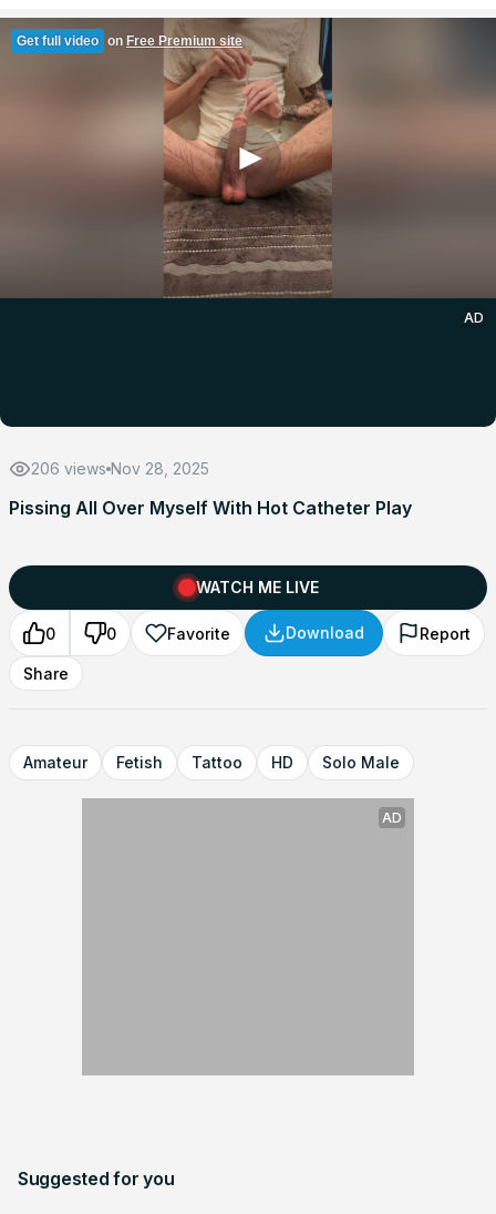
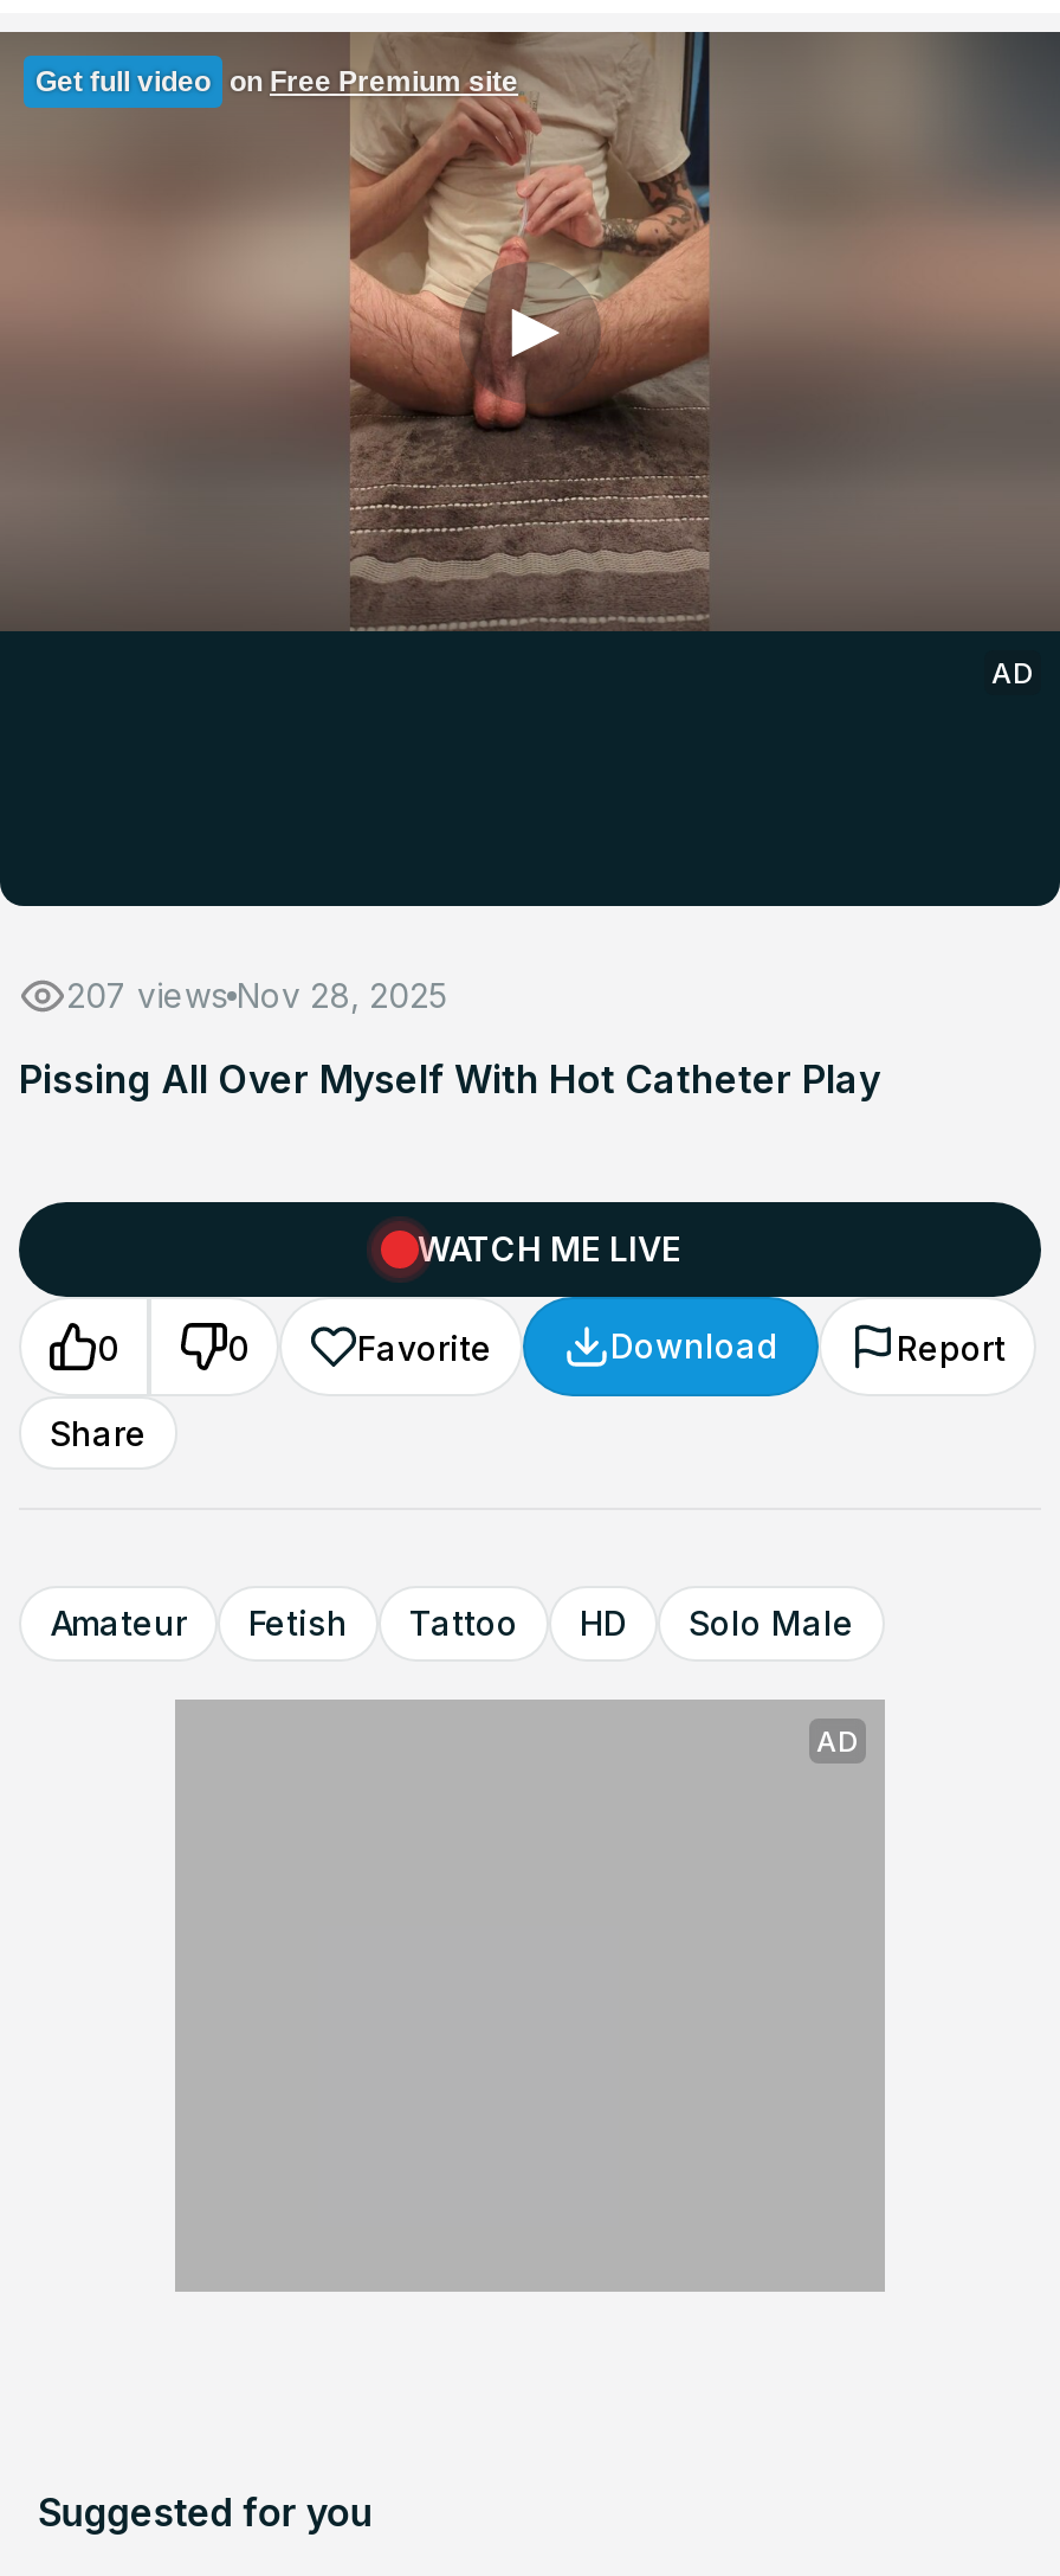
[31,459,209,478] 206 views Nov 28, 2025 -> [66,975,447,1015] 207 views Nov 28, 2025

